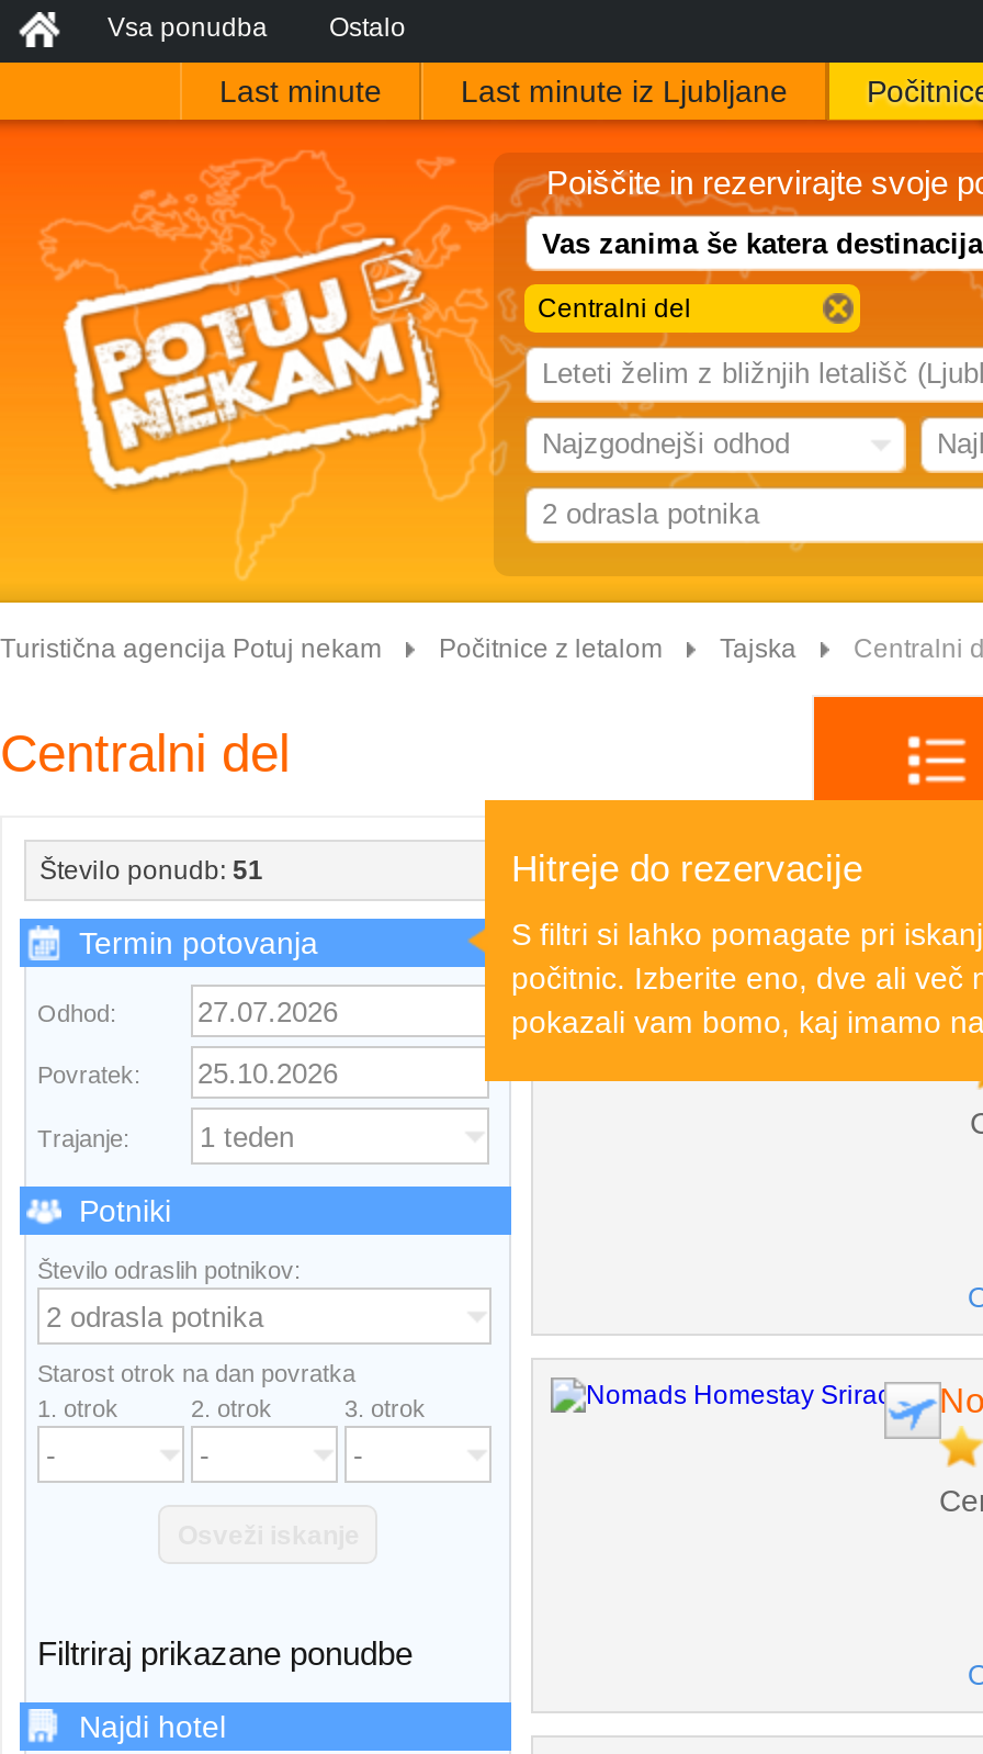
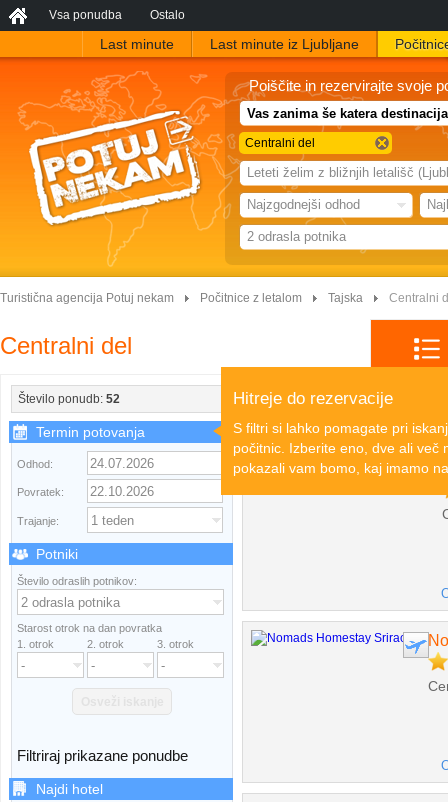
[39,855,263,886] Število ponudb: 51 -> [18,392,120,406] Število ponudb: 52

